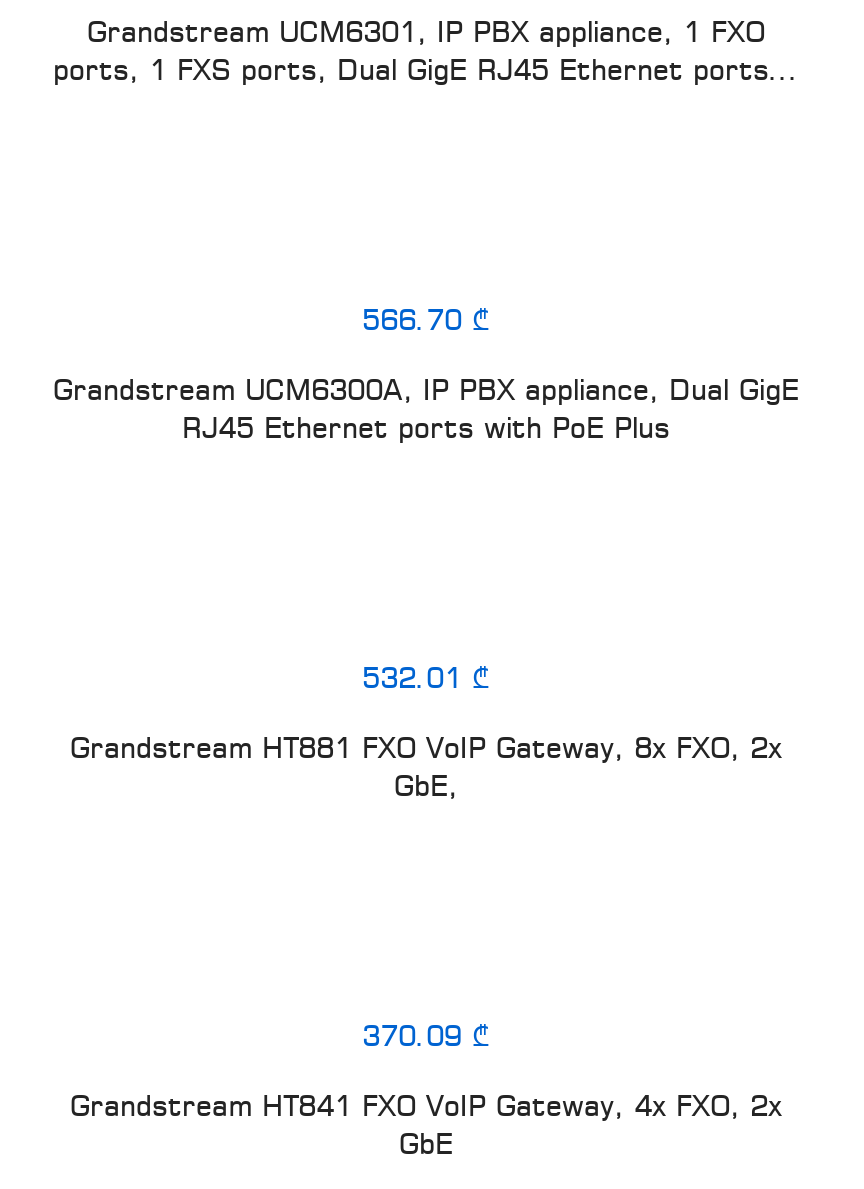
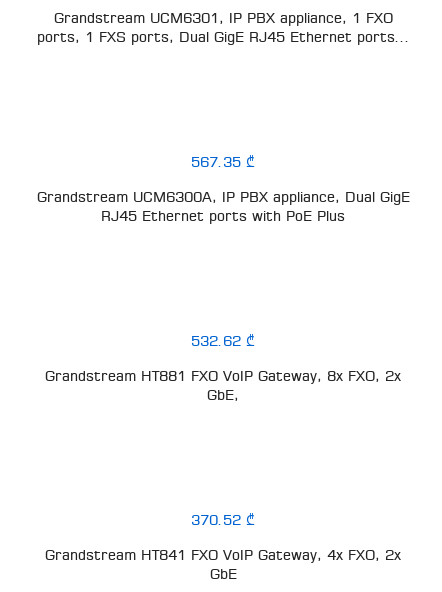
[362,308,490,338] 566.70 ₾ -> [191,156,255,171] 567.35 ₾
[362,666,490,696] 532.01 ₾ -> [191,335,255,350] 532.62 ₾
[362,1024,490,1054] 370.09 ₾ -> [191,514,255,529] 370.52 ₾

